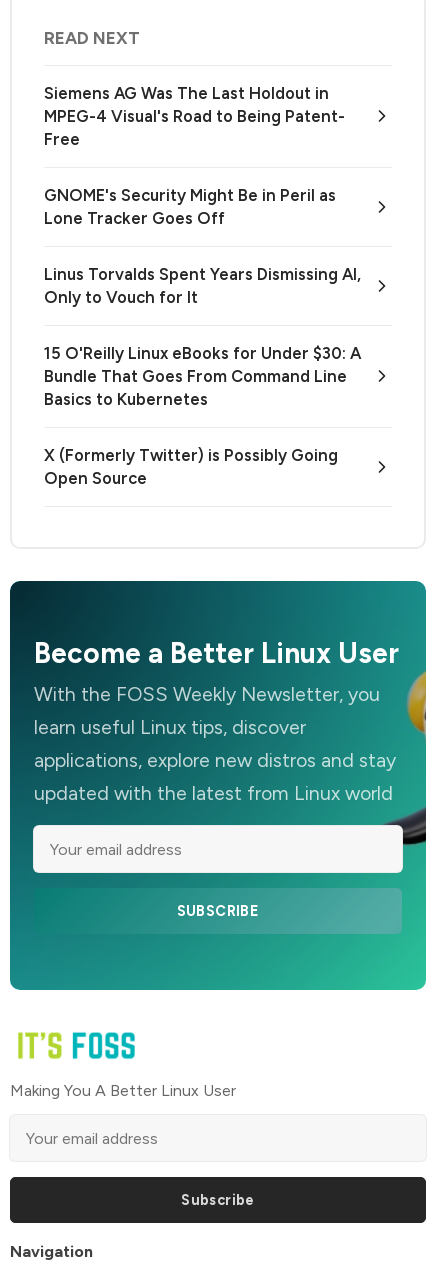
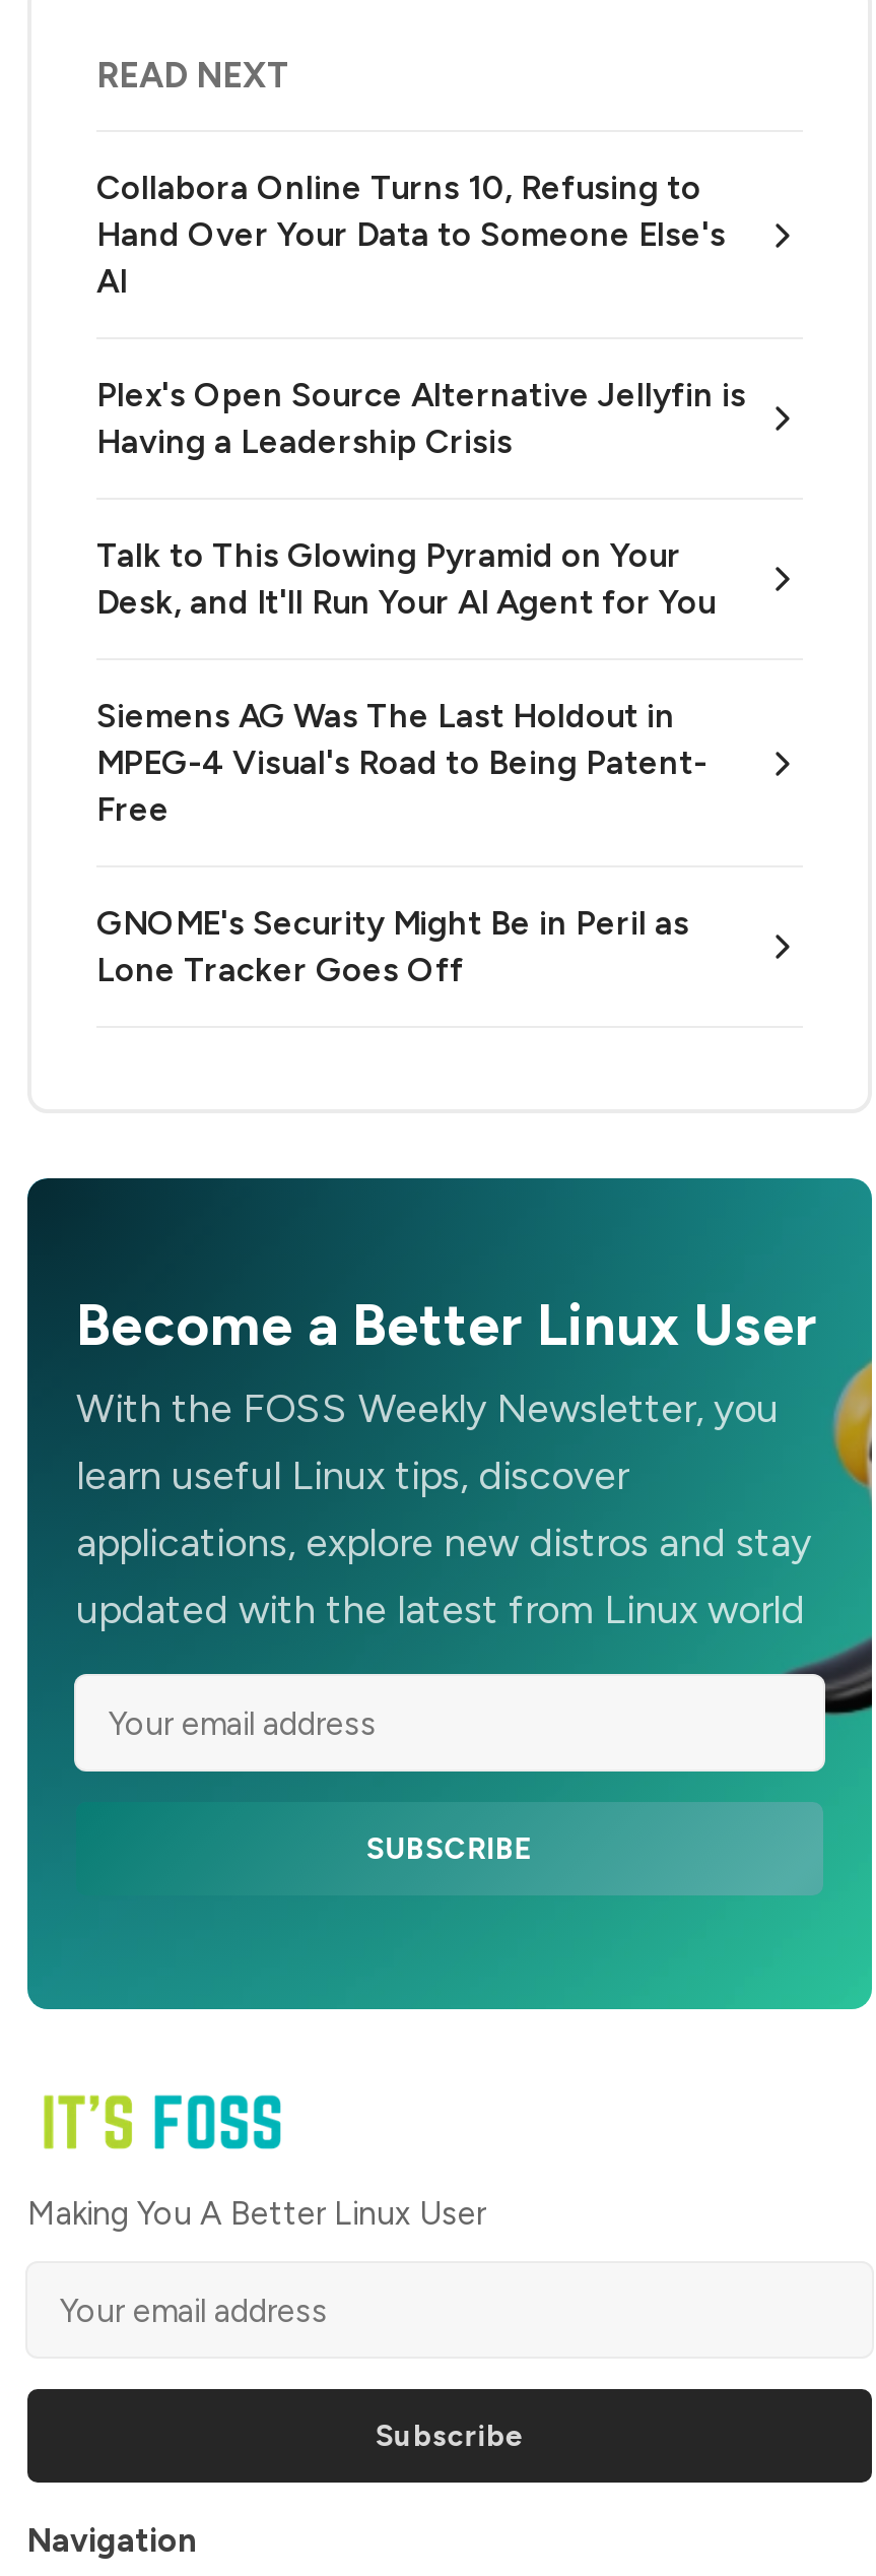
none -> [96,167,746,622] Collabora Online Turns 10, Refusing to | Hand Over Your Data to Someone Else's | AI | Plex's Open Source Alternative Jellyfin is | Having a Leadership Crisis | Talk to This Glowing Pyramid on Your | Desk, and It'll Run Your AI Agent for You
moved [44,83,345,228] -> [96,696,707,990]: Siemens AG Was The Last Holdout in | MPEG-4 Visual's Road to Being Patent- | Free | GNOME's Security Might Be in Peril as | Lone Tracker Goes Off
[44,264,361,488] Linus Torvalds Spent Years Dismissing AI, | Only to Vouch for It | 15 O'Reilly Linux eBooks for Under $30: A | Bundle That Goes From Command Line | Basics to Kubernetes | X (Formerly Twitter) is Possibly Going | Open Source -> none

